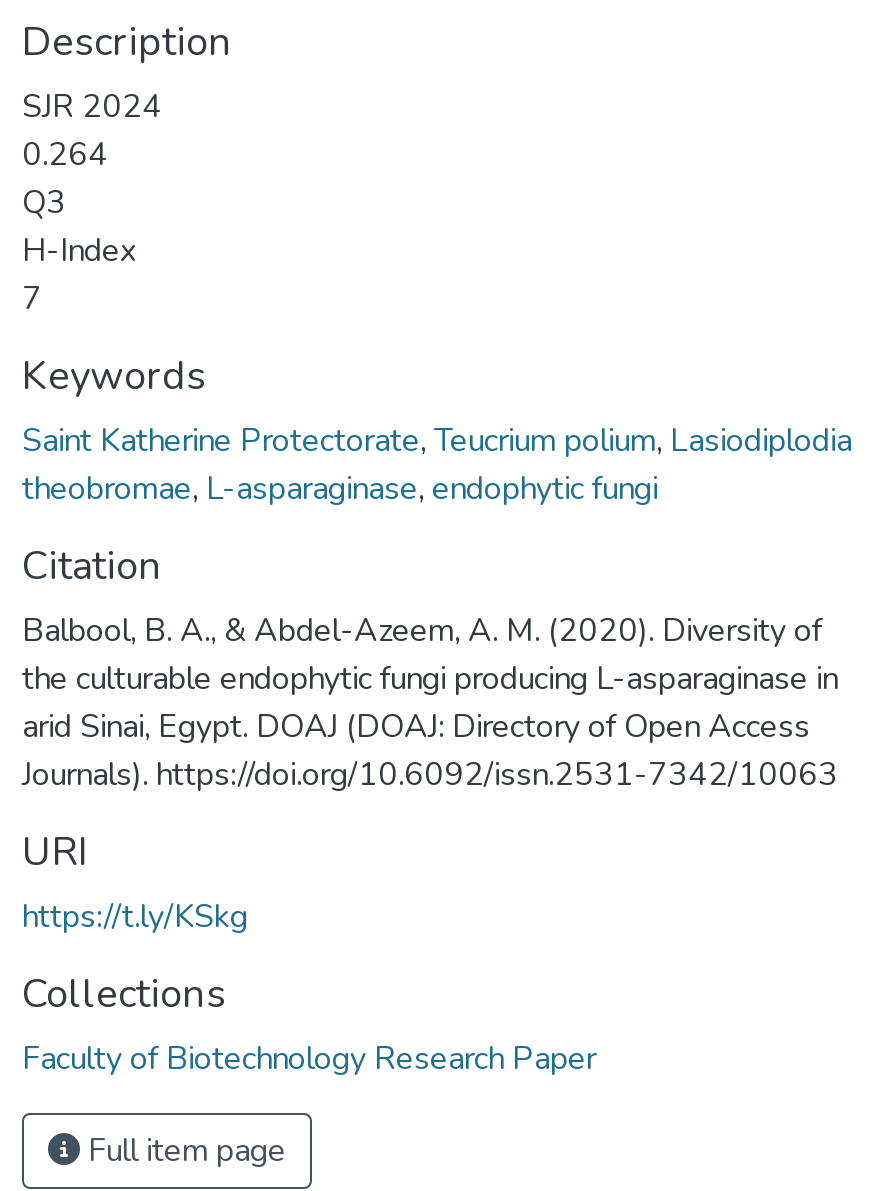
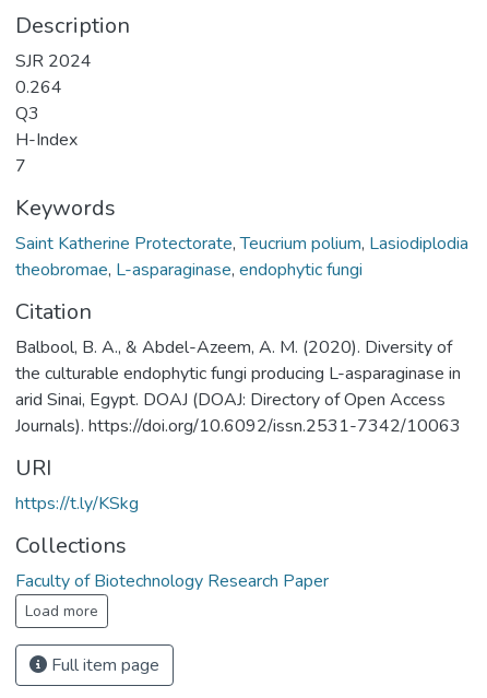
none -> [25,601,98,621] Load more

